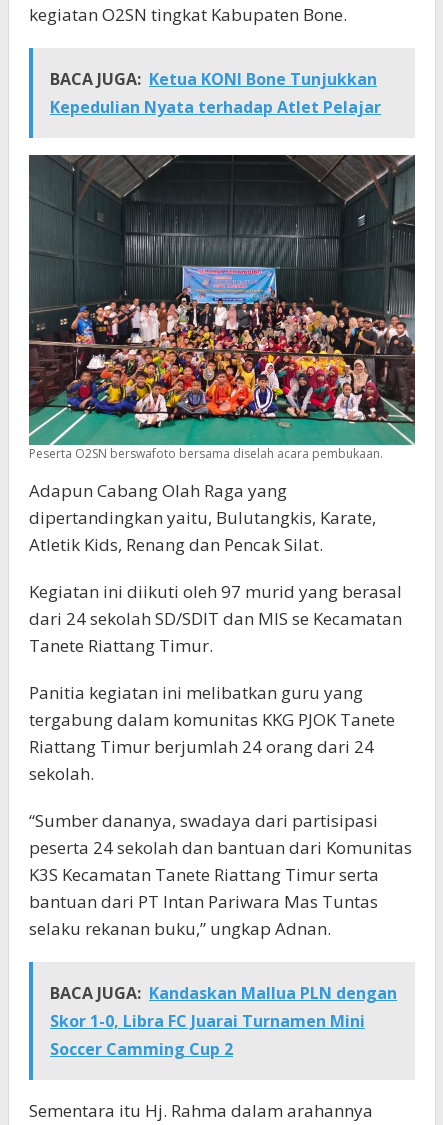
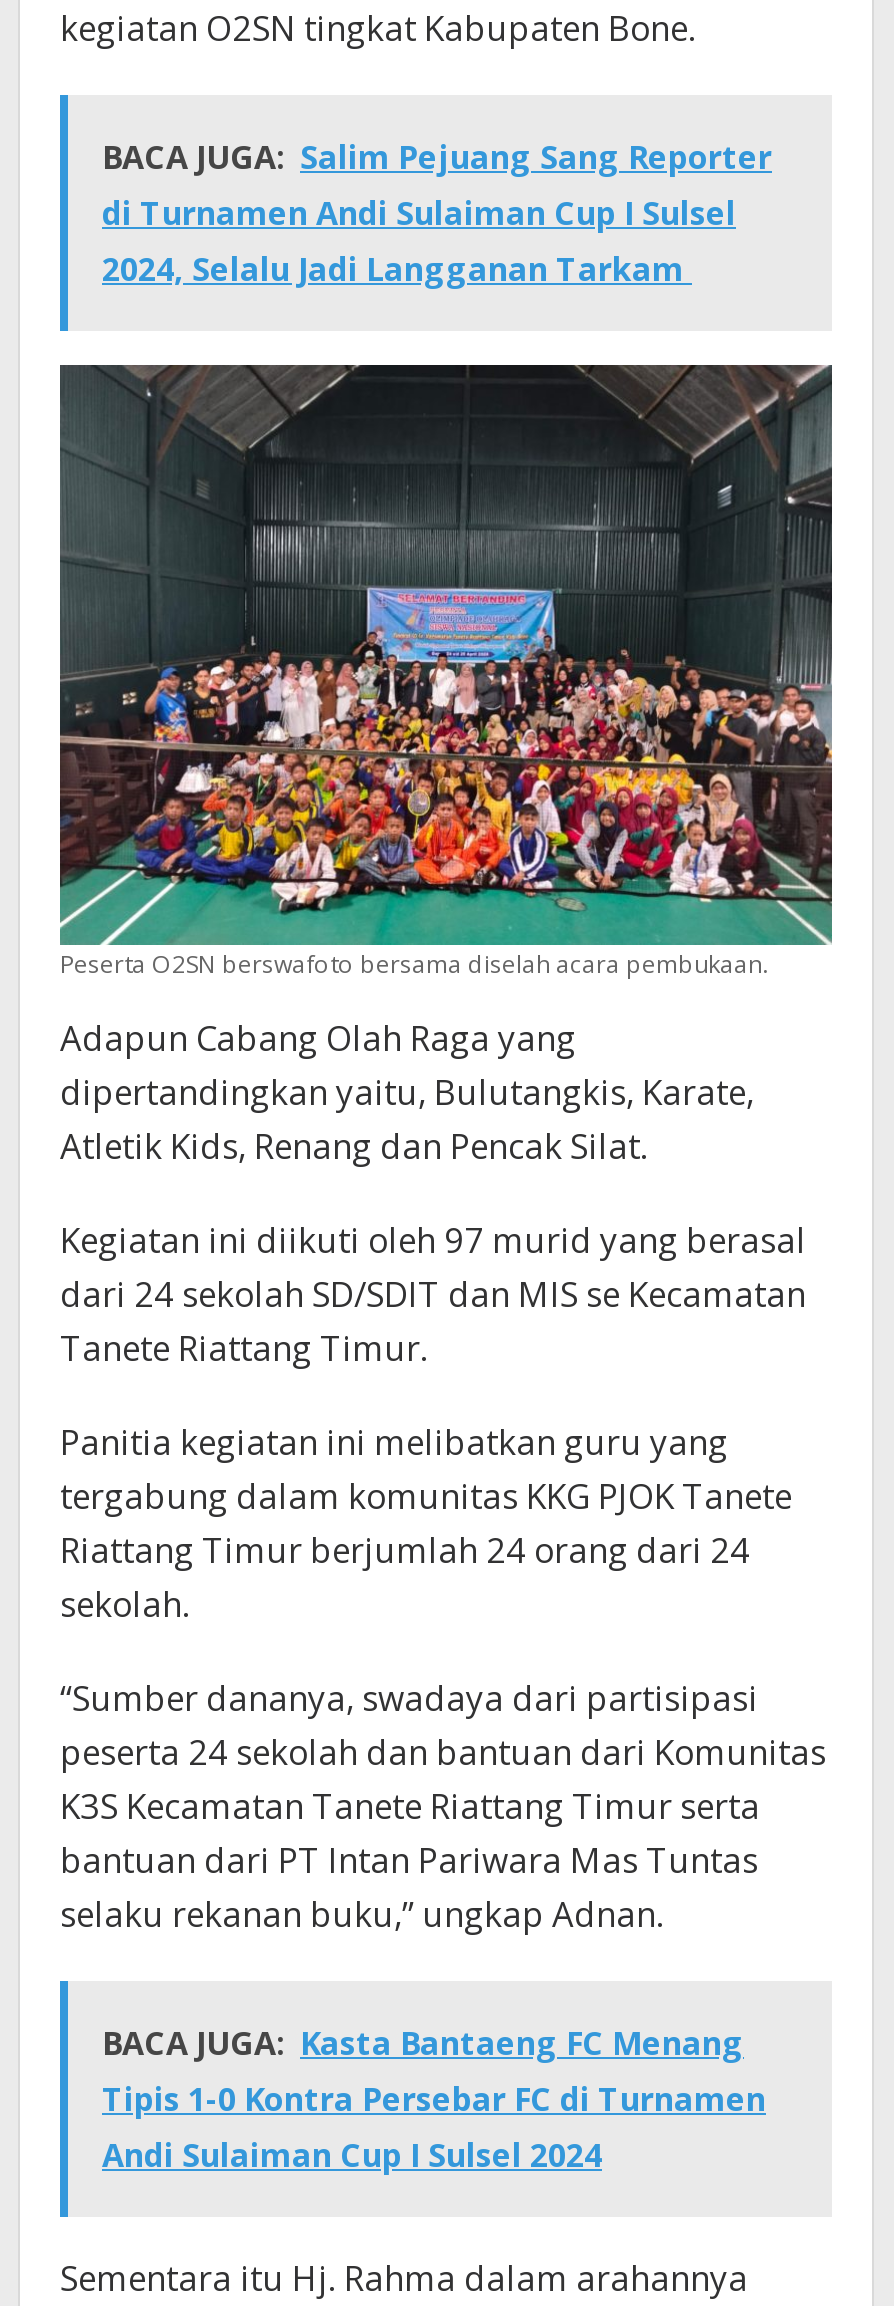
[50,67,381,117] BACA JUGA: Ketua KONI Bone Tunjukkan | Kepedulian Nyata terhadap Atlet Pelajar -> [102,135,772,291] BACA JUGA: Salim Pejuang Sang Reporter | di Turnamen Andi Sulaiman Cup I Sulsel | 2024, Selalu Jadi Langganan Tarkam
[50,982,397,1060] BACA JUGA: Kandaskan Mallua PLN dengan | Skor 1-0, Libra FC Juarai Turnamen Mini | Soccer Camming Cup 2 -> [102,2021,766,2177] BACA JUGA: Kasta Bantaeng FC Menang | Tipis 1-0 Kontra Persebar FC di Turnamen | Andi Sulaiman Cup I Sulsel 2024

